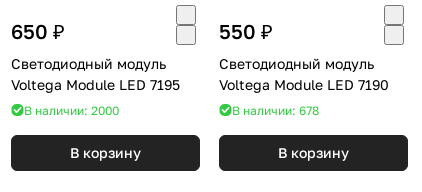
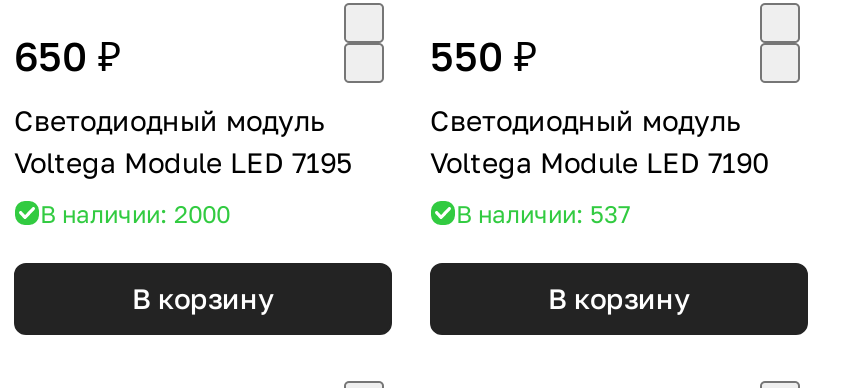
[232,103,319,118] В наличии: 678 -> [456,199,630,229] В наличии: 537

